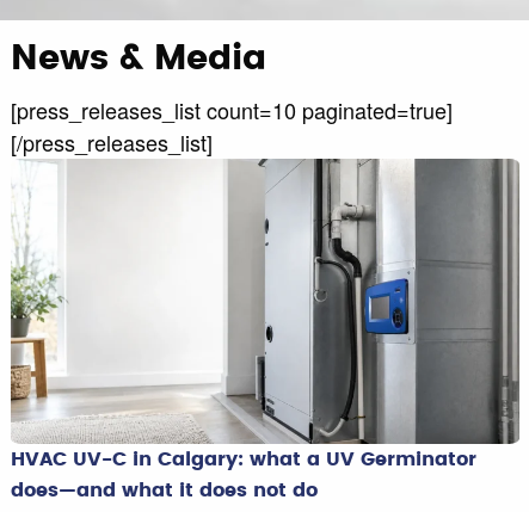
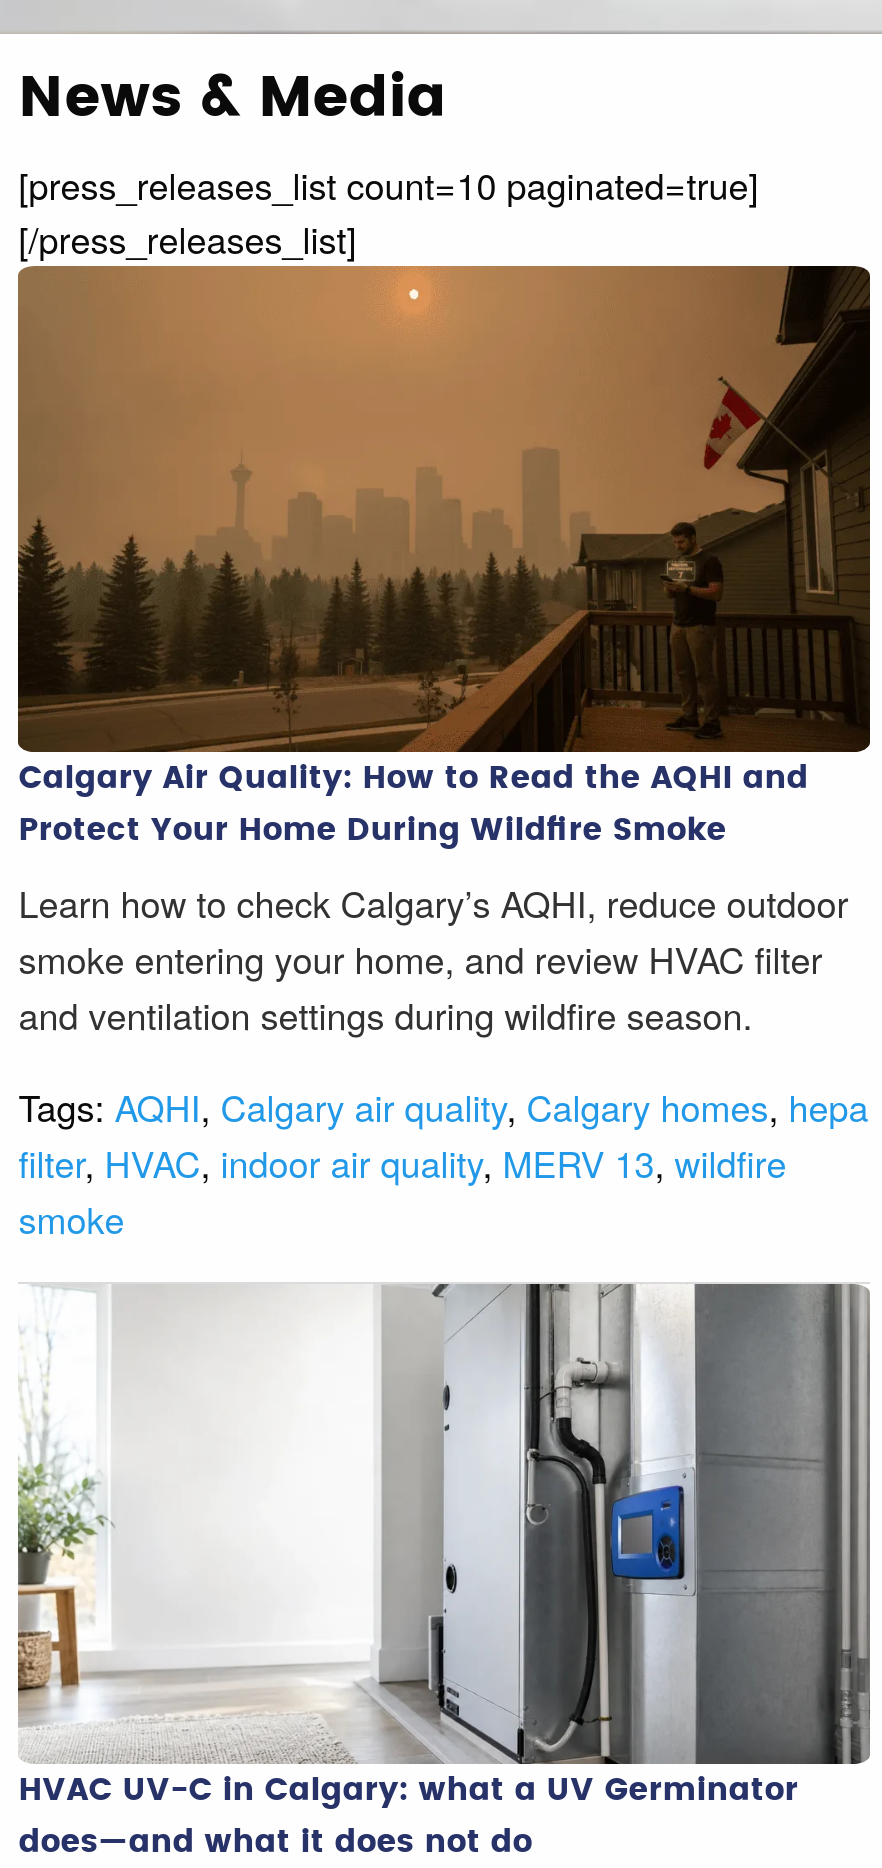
none -> [16,266,872,1244] [image] | Calgary Air Quality: How to Read the AQHI and | Protect Your Home During Wildfire Smoke | Learn how to check Calgary’s AQHI, reduce outdoor | smoke entering your home, and review HVAC filter | and ventilation settings during wildfire season. | Tags: AQHI, Calgary air quality, Calgary homes, hepa | filter, HVAC, indoor air quality, MERV 13, wildfire | smoke

